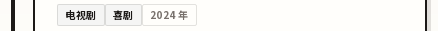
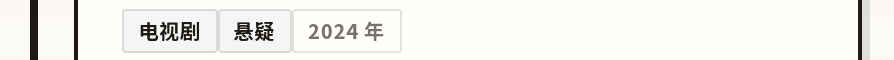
[113,7,134,22] 喜剧 -> [234,15,275,45] 悬疑

